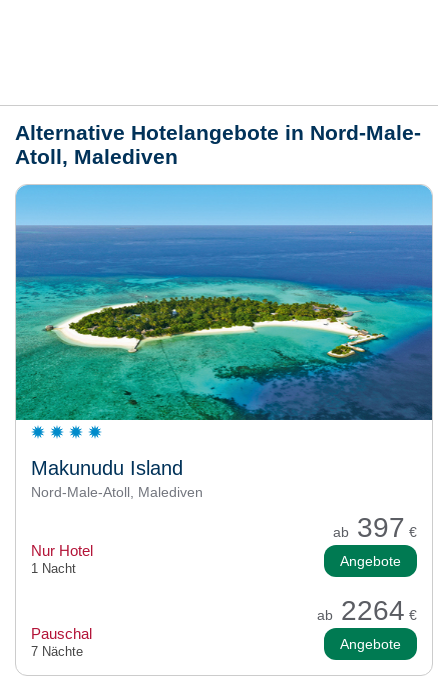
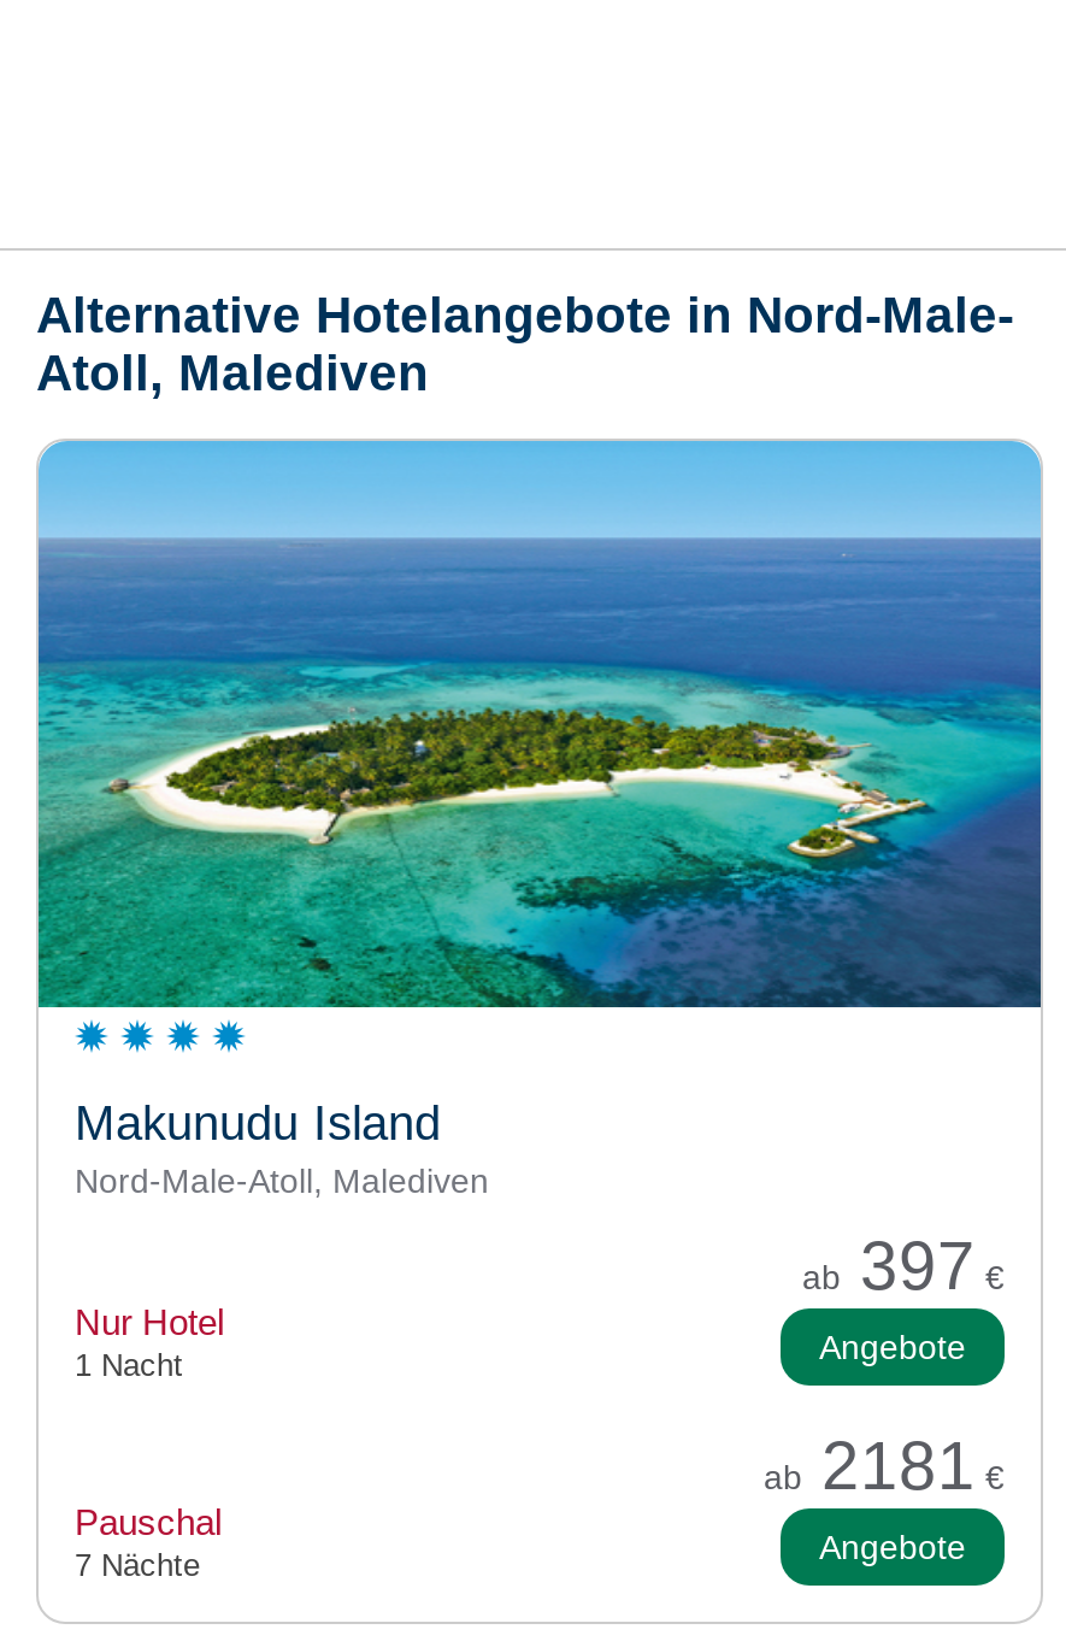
[317,595,417,626] ab 2264 € -> [764,1429,1005,1504] ab 2181 €

